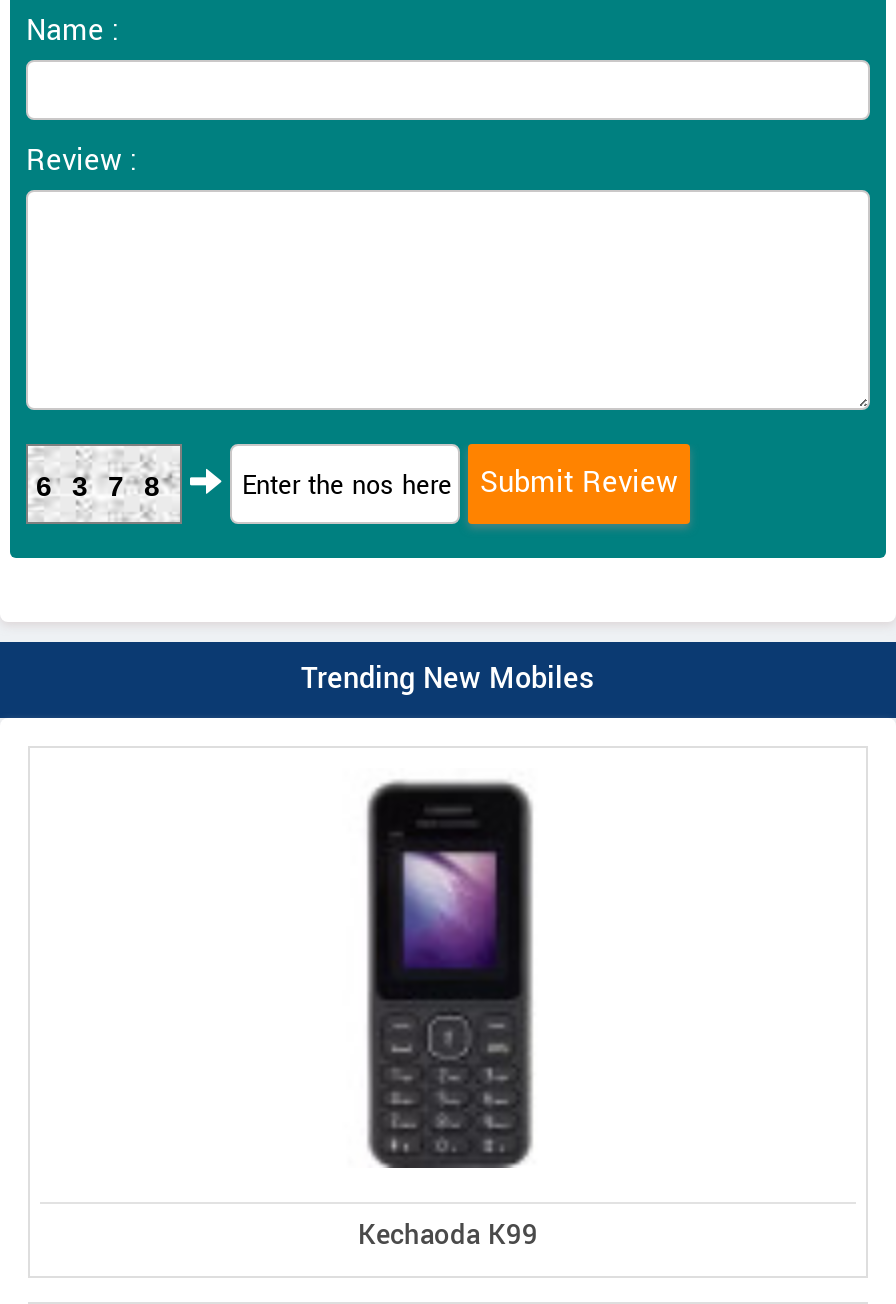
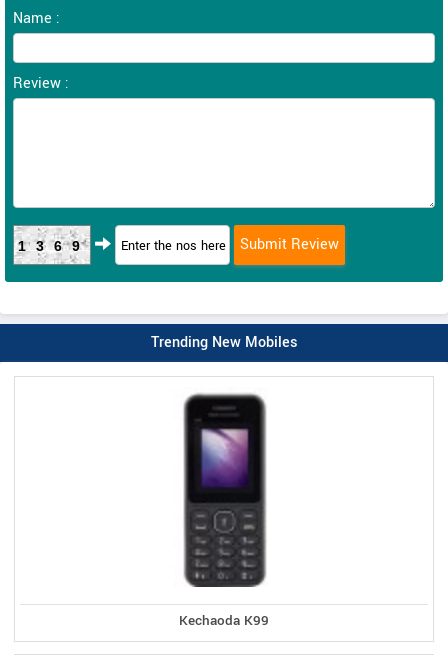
[36,470,180,502] 6378 -> [18,238,90,254] 1369

